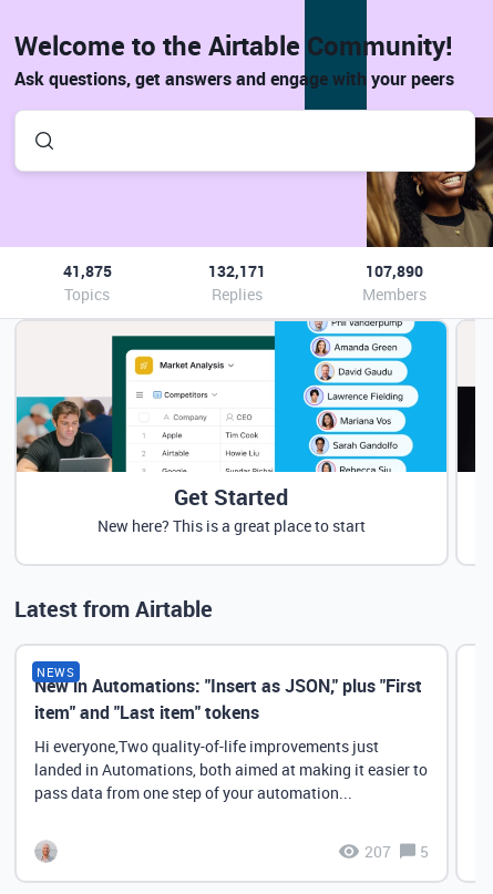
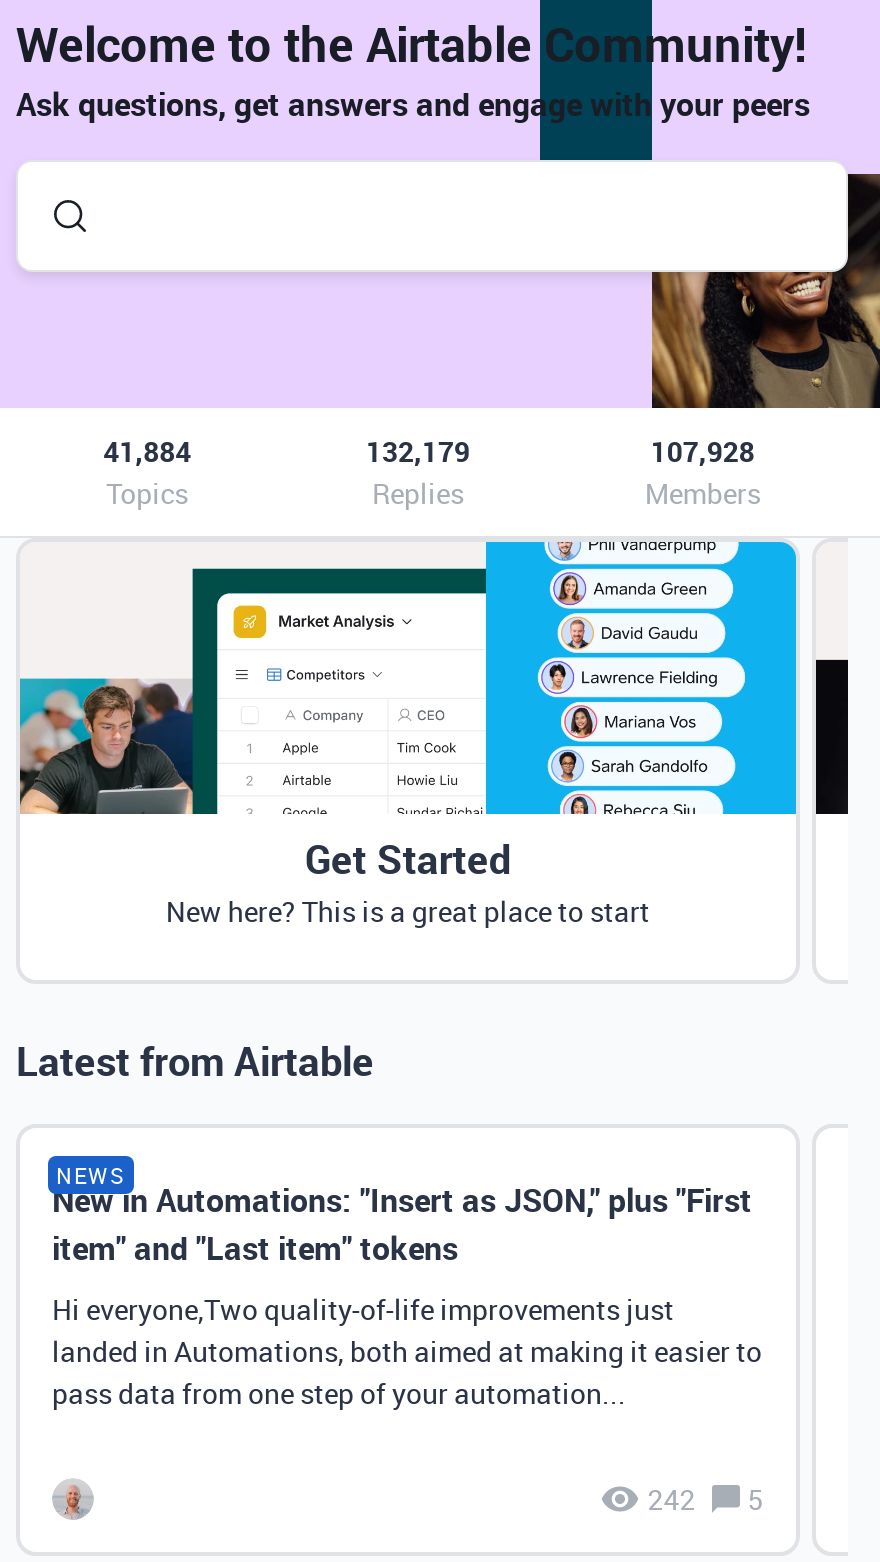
[63,260,112,281] 41,875 -> [103,432,191,470] 41,884
[208,260,266,281] 132,171 -> [366,432,470,470] 132,179
[366,260,424,281] 107,890 -> [651,432,755,470] 107,928
[364,841,429,862] 207 5 -> [648,1480,764,1518] 242 5

